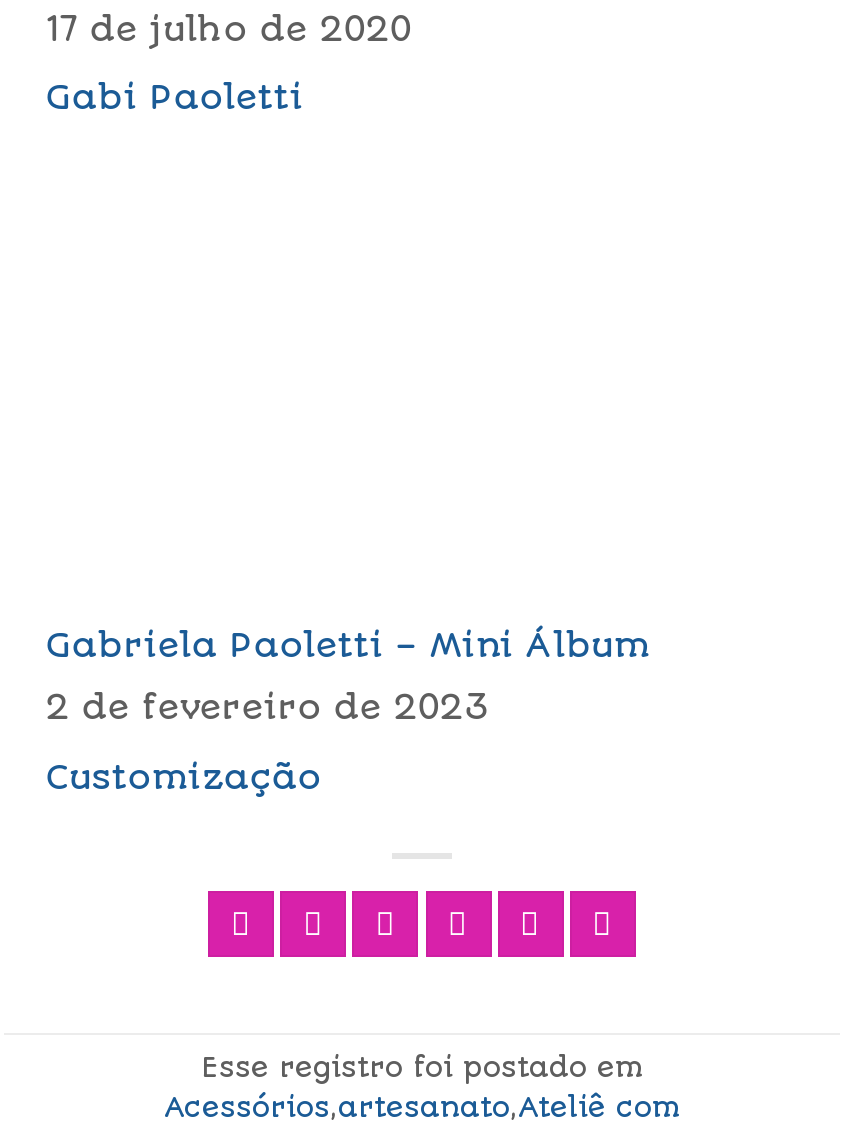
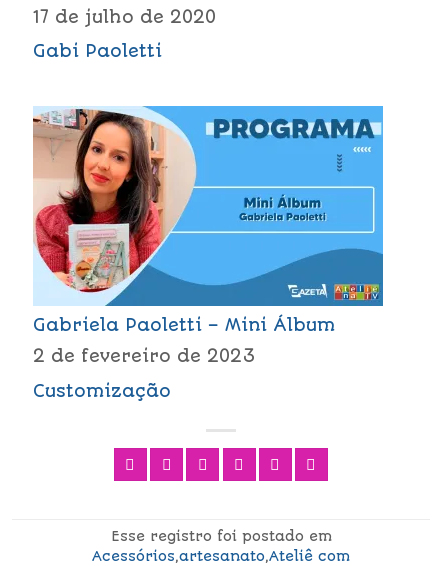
none -> [32,105,384,307] [image]

